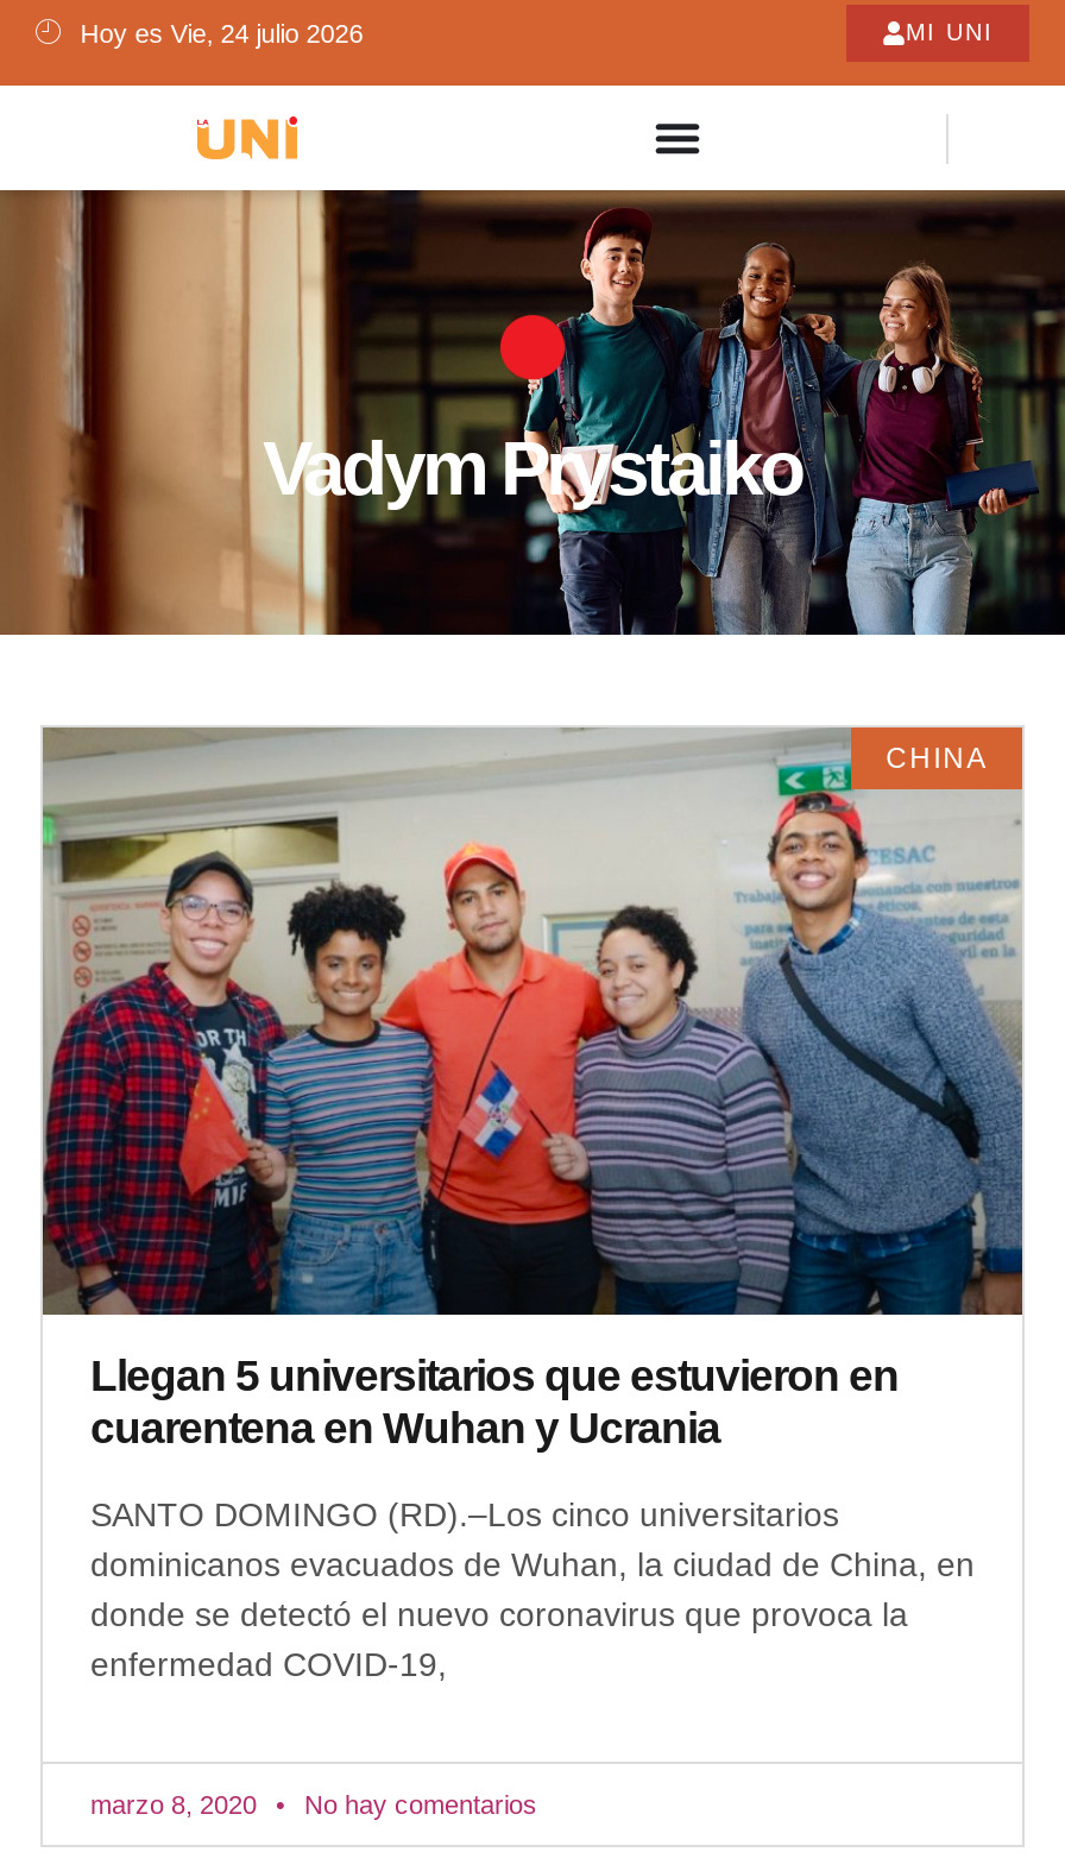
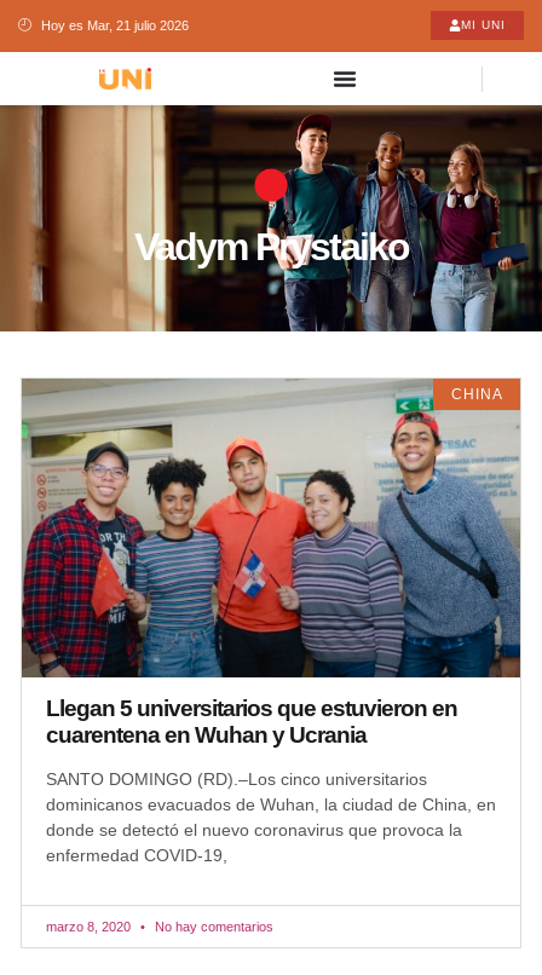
[80,18,363,46] Hoy es Vie, 24 julio 2026 -> [41,18,188,32] Hoy es Mar, 21 julio 2026

